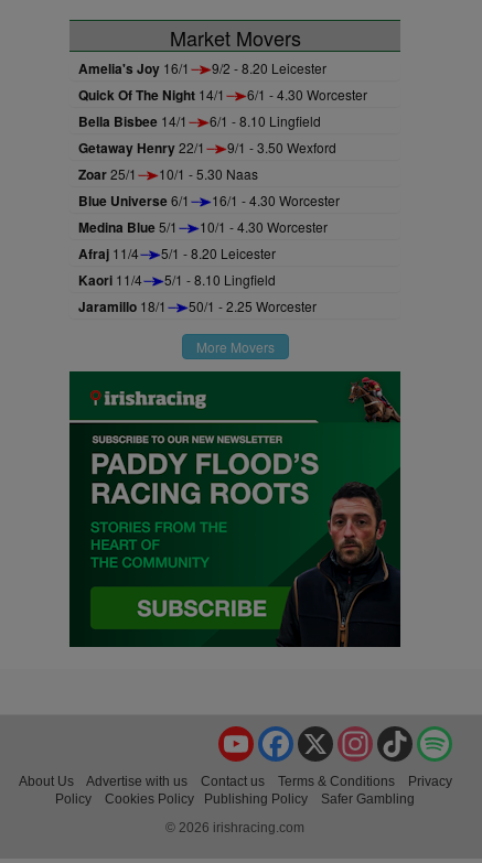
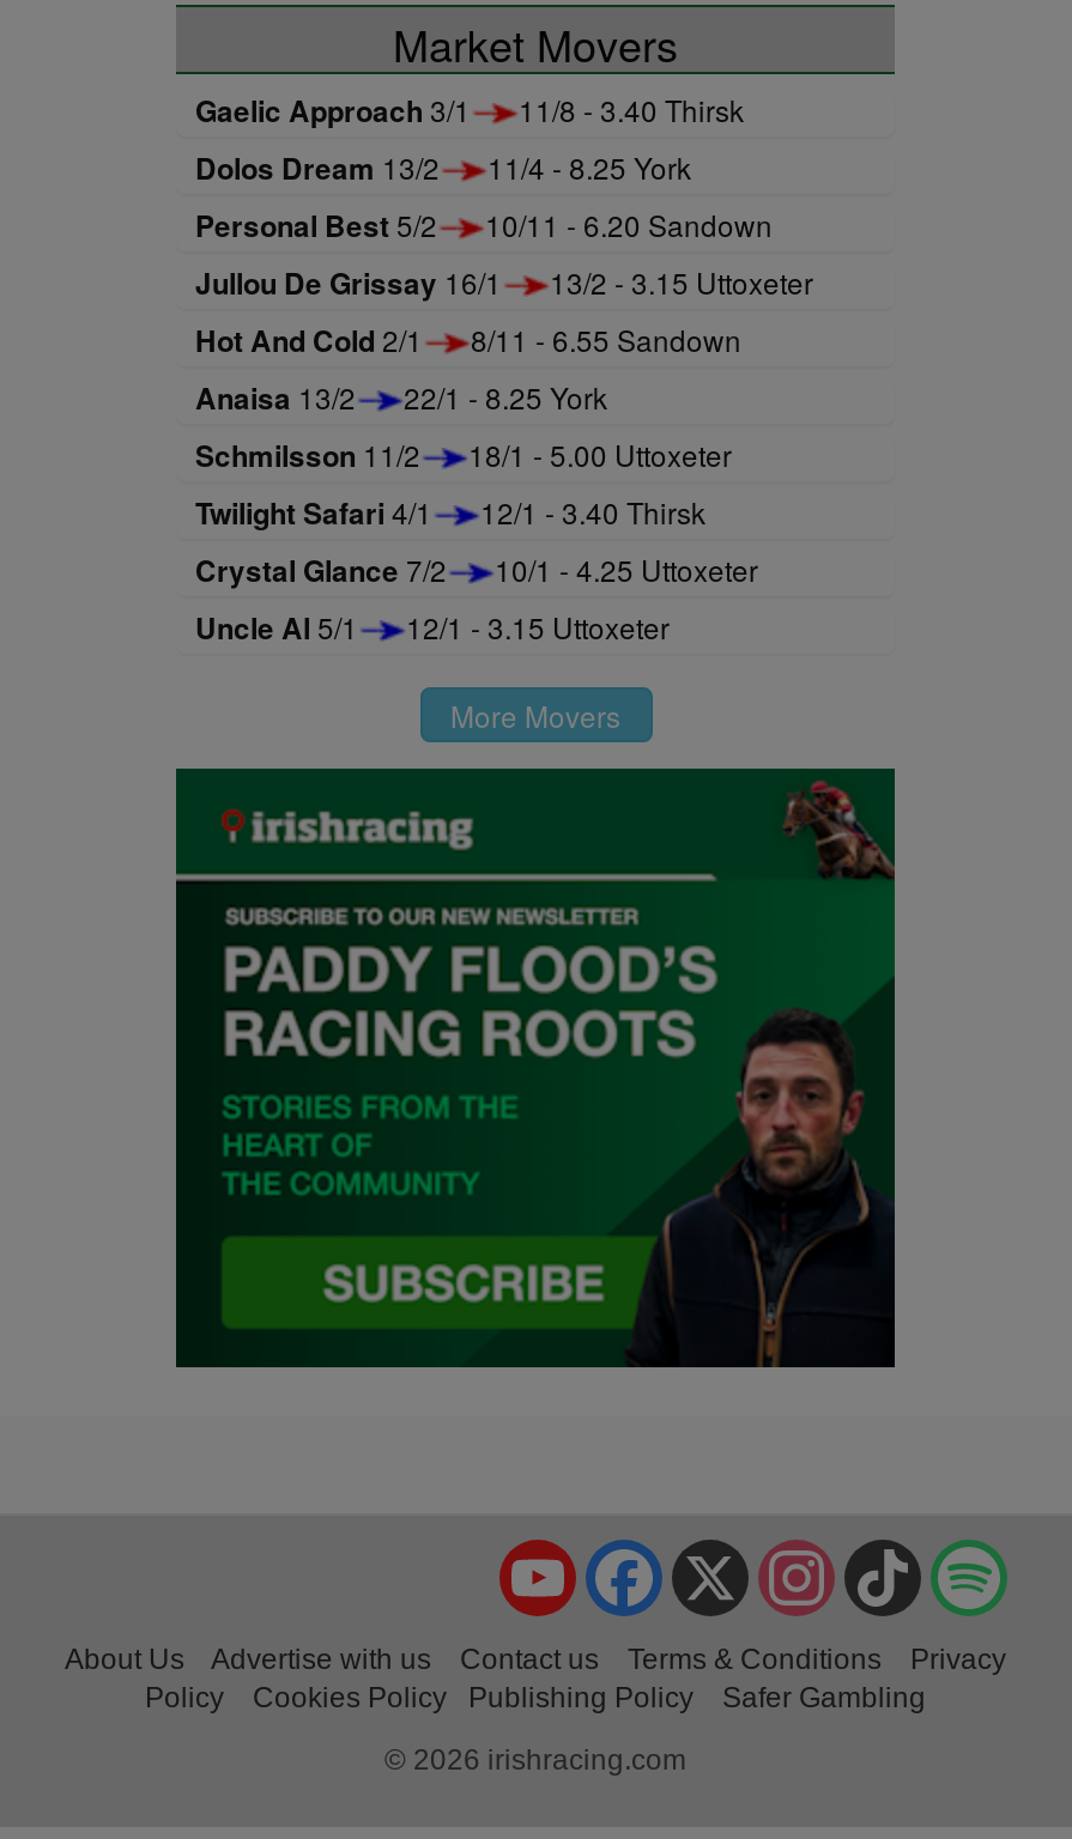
[78,58,367,316] Amelia's Joy 16/1 | 9/2 - 8.20 Leicester | Quick Of The Night 14/1 | 6/1 - 4.30 Worcester | Bella Bisbee 14/1 | 6/1 - 8.10 Lingfield | Getaway Henry 22/1 | 9/1 - 3.50 Wexford | Zoar 25/1 | 10/1 - 5.30 Naas | Blue Universe 6/1 | 16/1 - 4.30 Worcester | Medina Blue 5/1 | 10/1 - 4.30 Worcester | Afraj 11/4 | 5/1 - 8.20 Leicester | Kaori 11/4 | 5/1 - 8.10 Lingfield | Jaramillo 18/1 | 50/1 - 2.25 Worcester -> [195,89,813,649] Gaelic Approach 3/1 | 11/8 - 3.40 Thirsk | Dolos Dream 13/2 | 11/4 - 8.25 York | Personal Best 5/2 | 10/11 - 6.20 Sandown | Jullou De Grissay 16/1 | 13/2 - 3.15 Uttoxeter | Hot And Cold 2/1 | 8/11 - 6.55 Sandown | Anaisa 13/2 | 22/1 - 8.25 York | Schmilsson 11/2 | 18/1 - 5.00 Uttoxeter | Twilight Safari 4/1 | 12/1 - 3.40 Thirsk | Crystal Glance 7/2 | 10/1 - 4.25 Uttoxeter | Uncle Al 5/1 | 12/1 - 3.15 Uttoxeter

